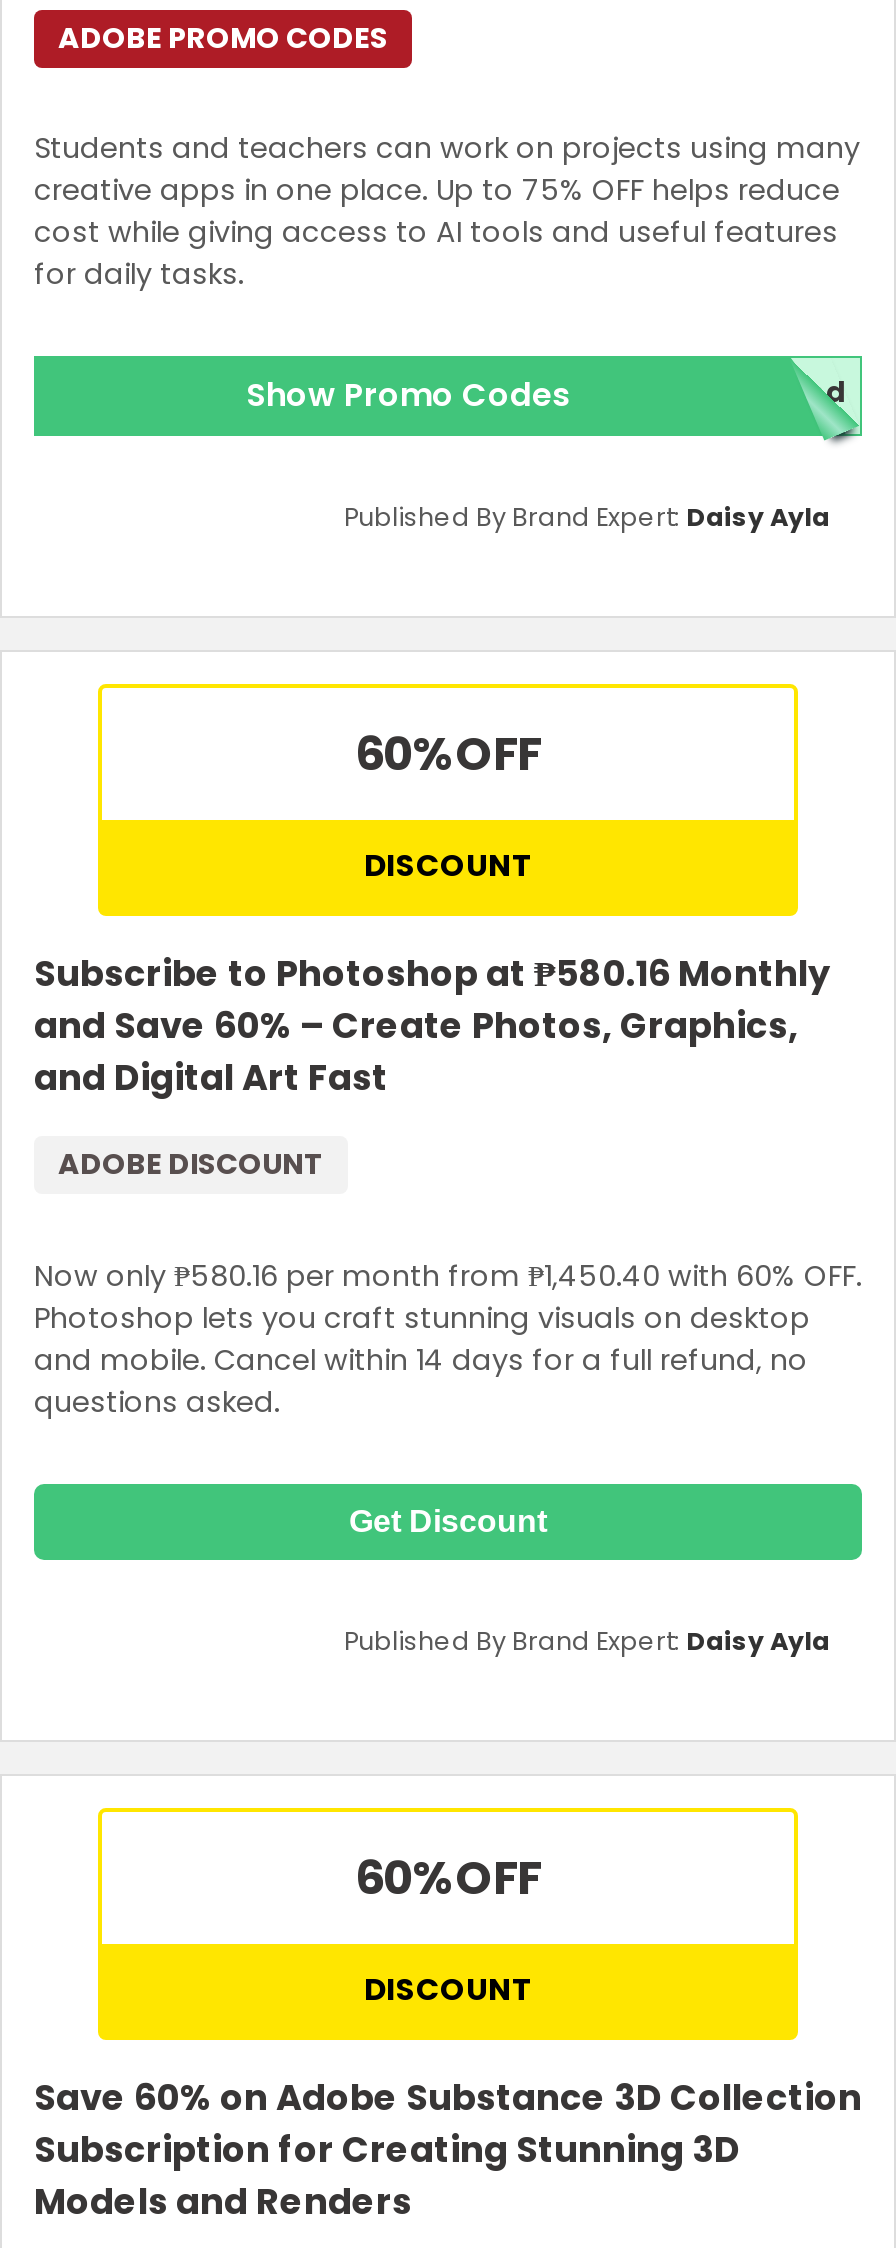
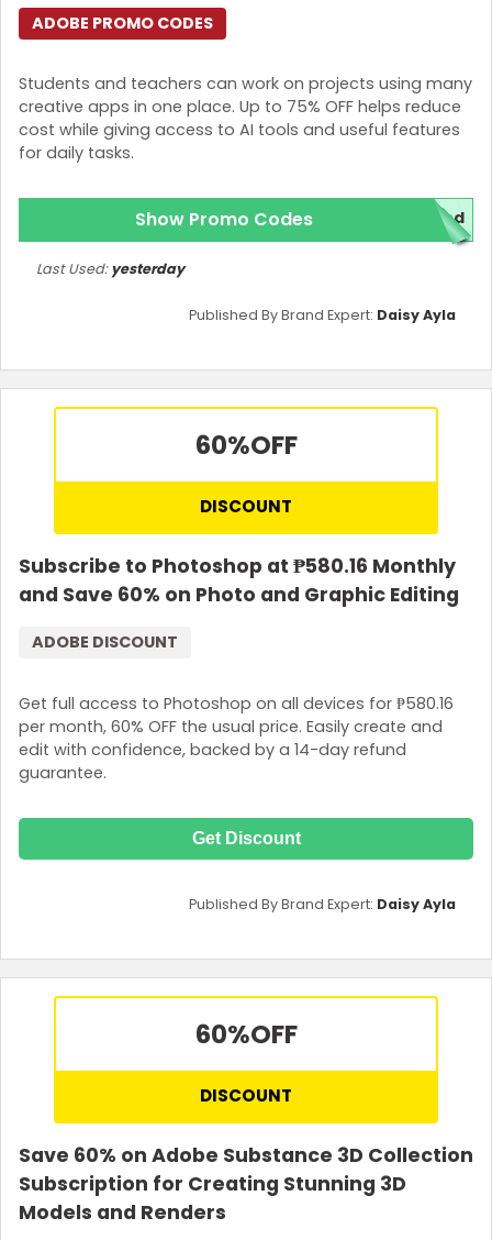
none -> [36,260,185,278] Last Used: yesterday
moved [34,501,830,999] -> [19,306,456,580]: Published By Brand Expert: Daisy Ayla | 60%OFF | DISCOUNT | Subscribe to Photoshop at ₱580.16 Monthly
[34,1003,798,1103] and Save 60% – Create Photos, Graphics, | and Digital Art Fast -> [19,582,459,608] and Save 60% on Photo and Graphic Editing
[34,1255,862,1421] Now only ₱580.16 per month from ₱1,450.40 with 60% OFF. | Photoshop lets you craft stunning visuals on desktop | and mobile. Cancel within 14 days for a full refund, no | questions asked. -> [19,692,454,783] Get full access to Photoshop on all devices for ₱580.16 | per month, 60% OFF the usual price. Easily create and | edit with confidence, backed by a 14-day refund | guarantee.

